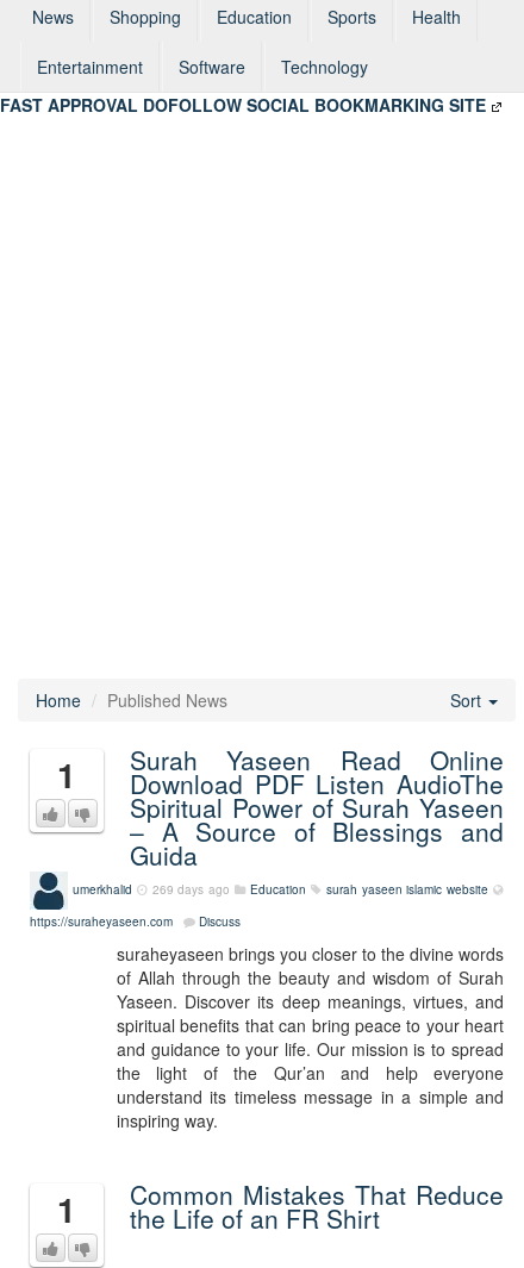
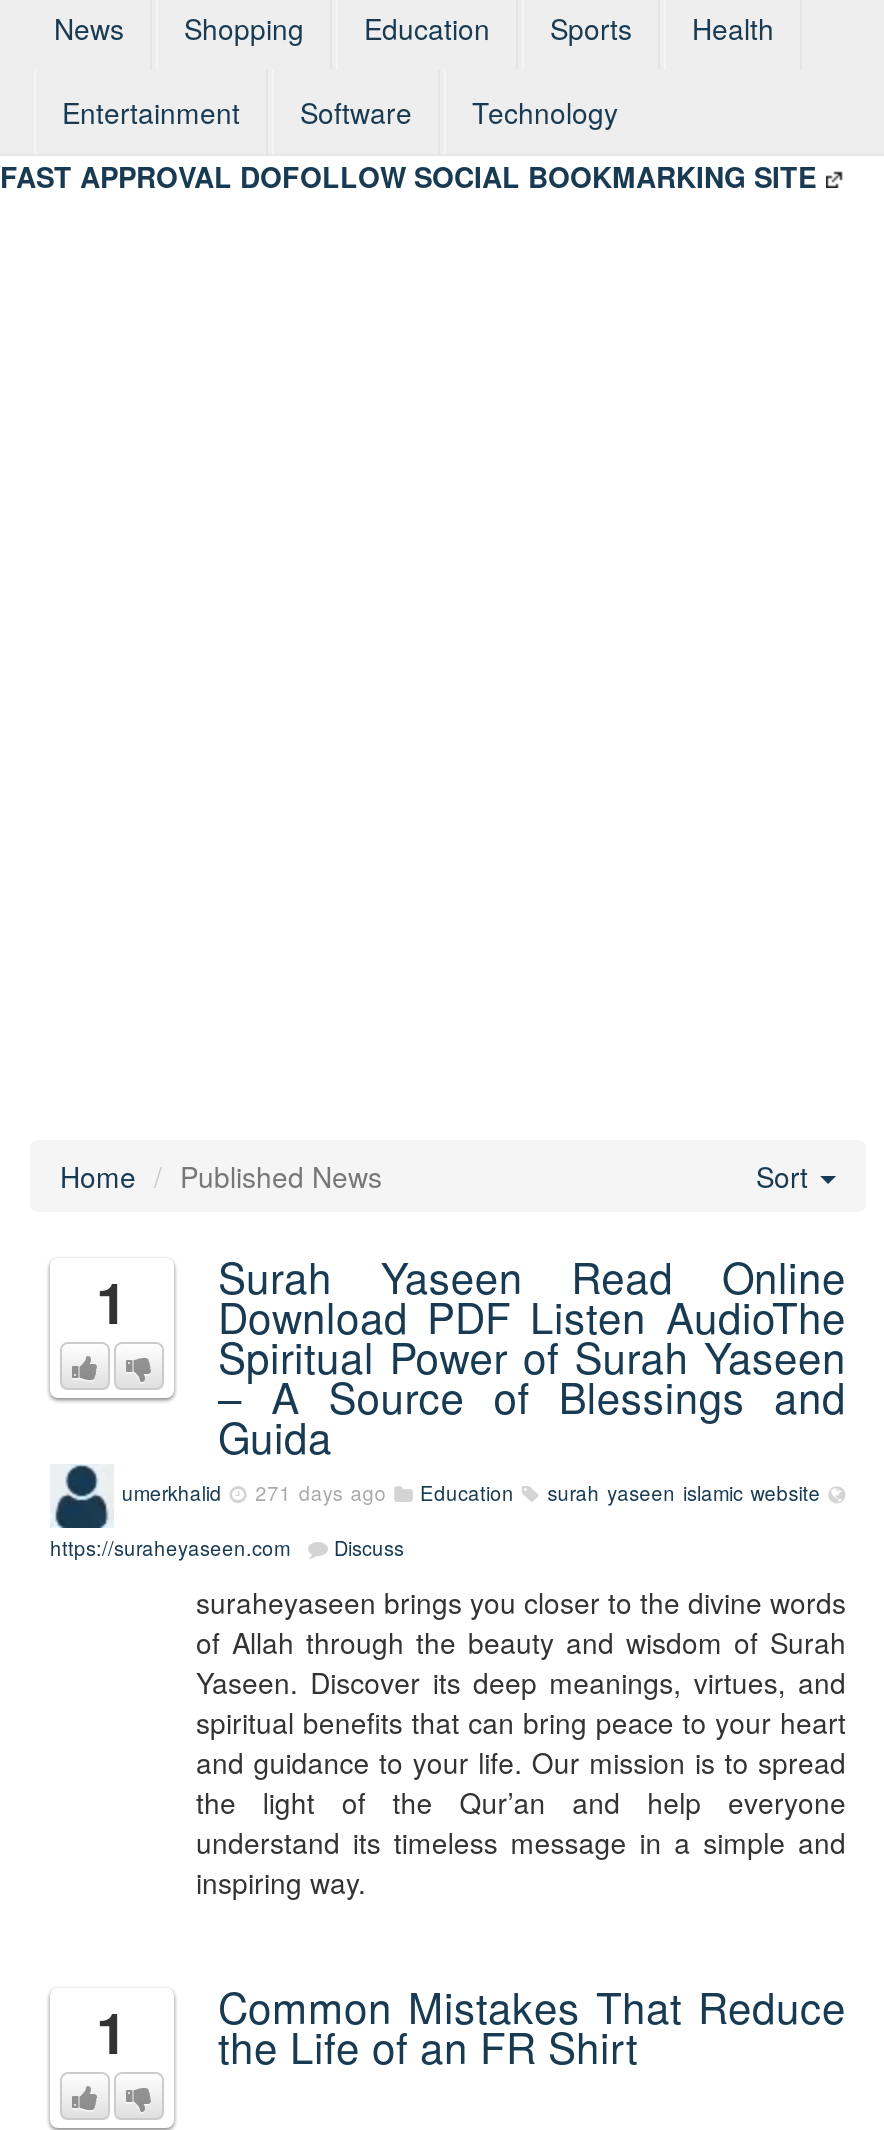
[73,881,489,897] umerkhalid 269 days ago Education surah yaseen islamic website -> [122,1479,821,1507] umerkhalid 271 days ago Education surah yaseen islamic website

